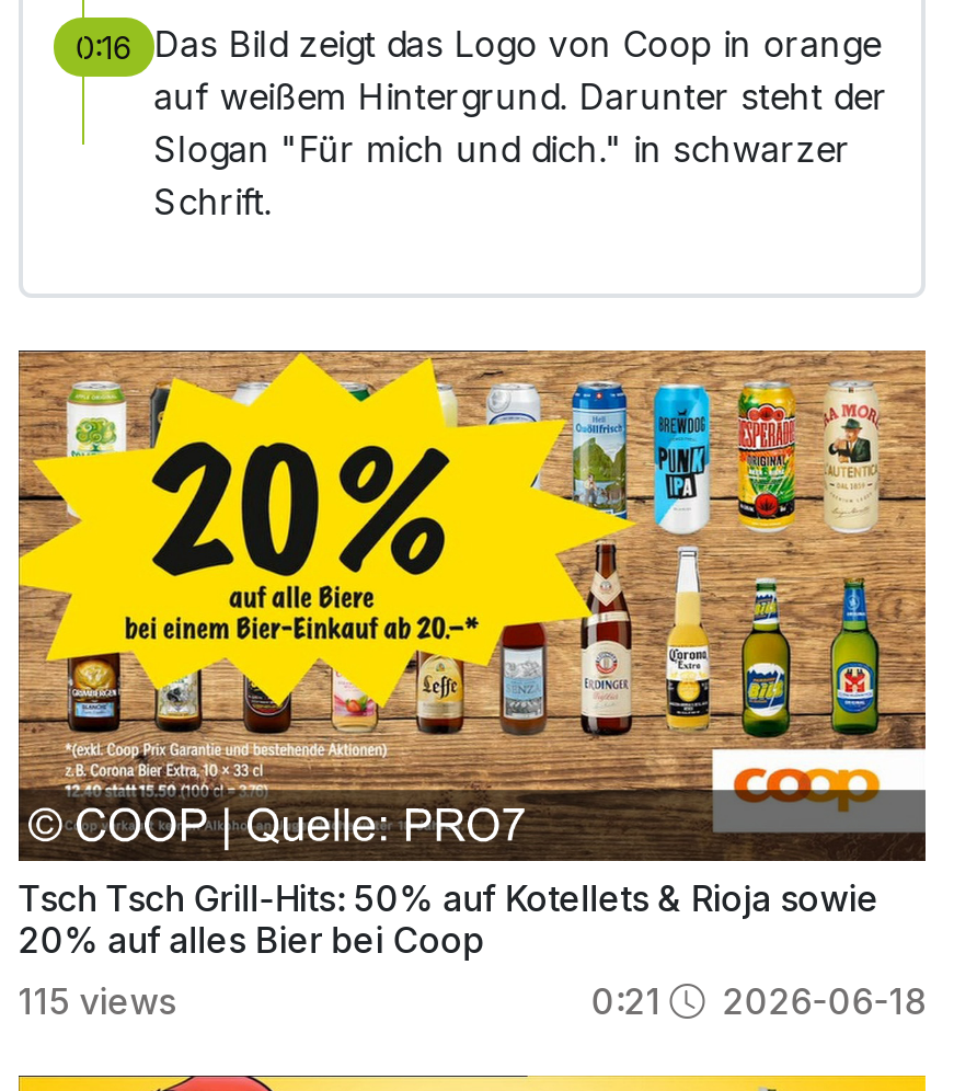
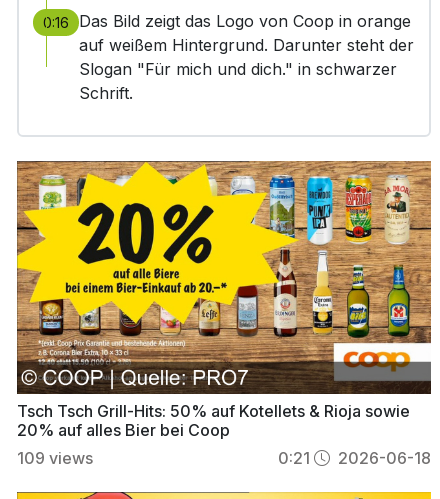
[18,979,176,1023] 115 views -> [17,448,93,468] 109 views

